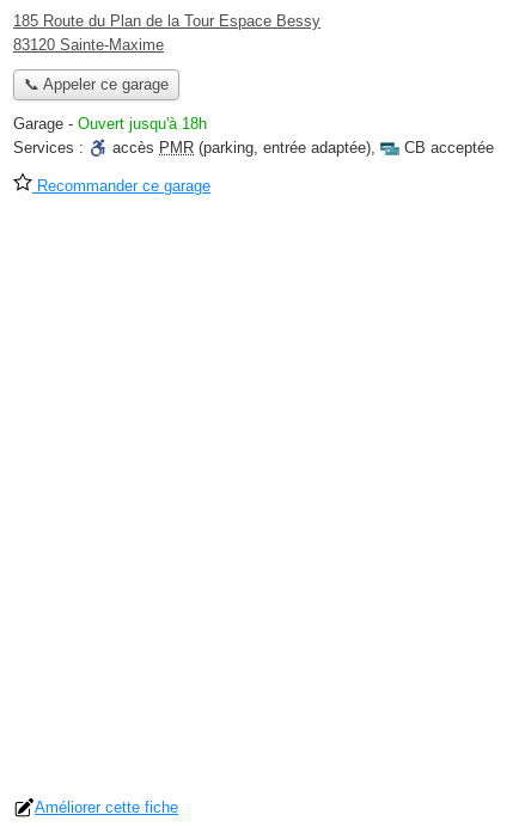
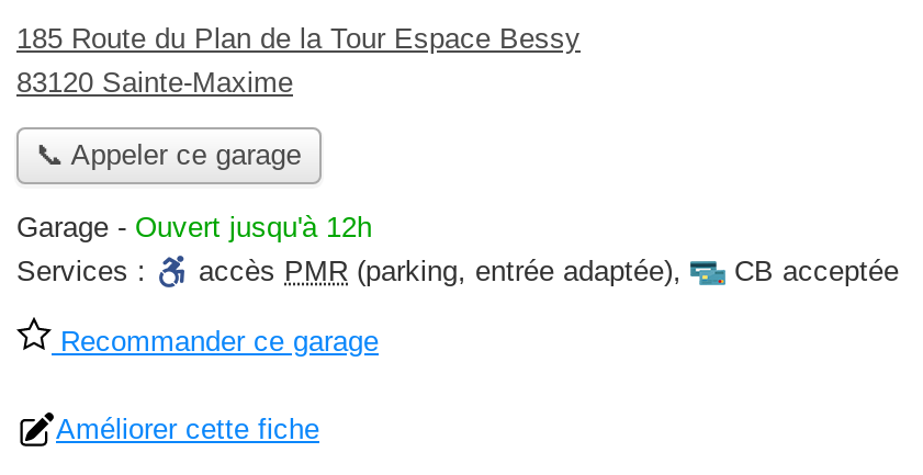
[13,115,207,133] Garage - Ouvert jusqu'à 18h -> [16,212,372,244] Garage - Ouvert jusqu'à 12h

